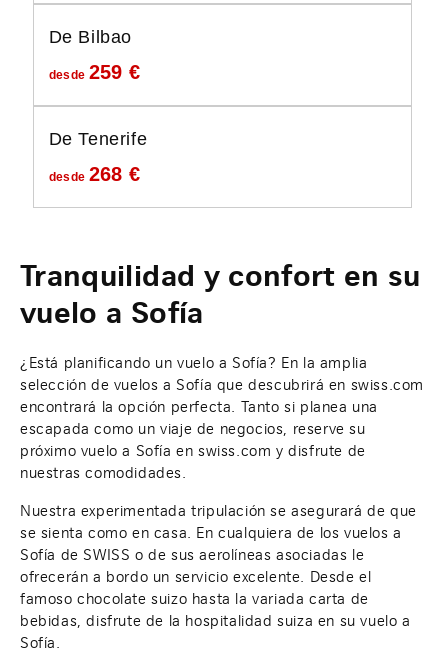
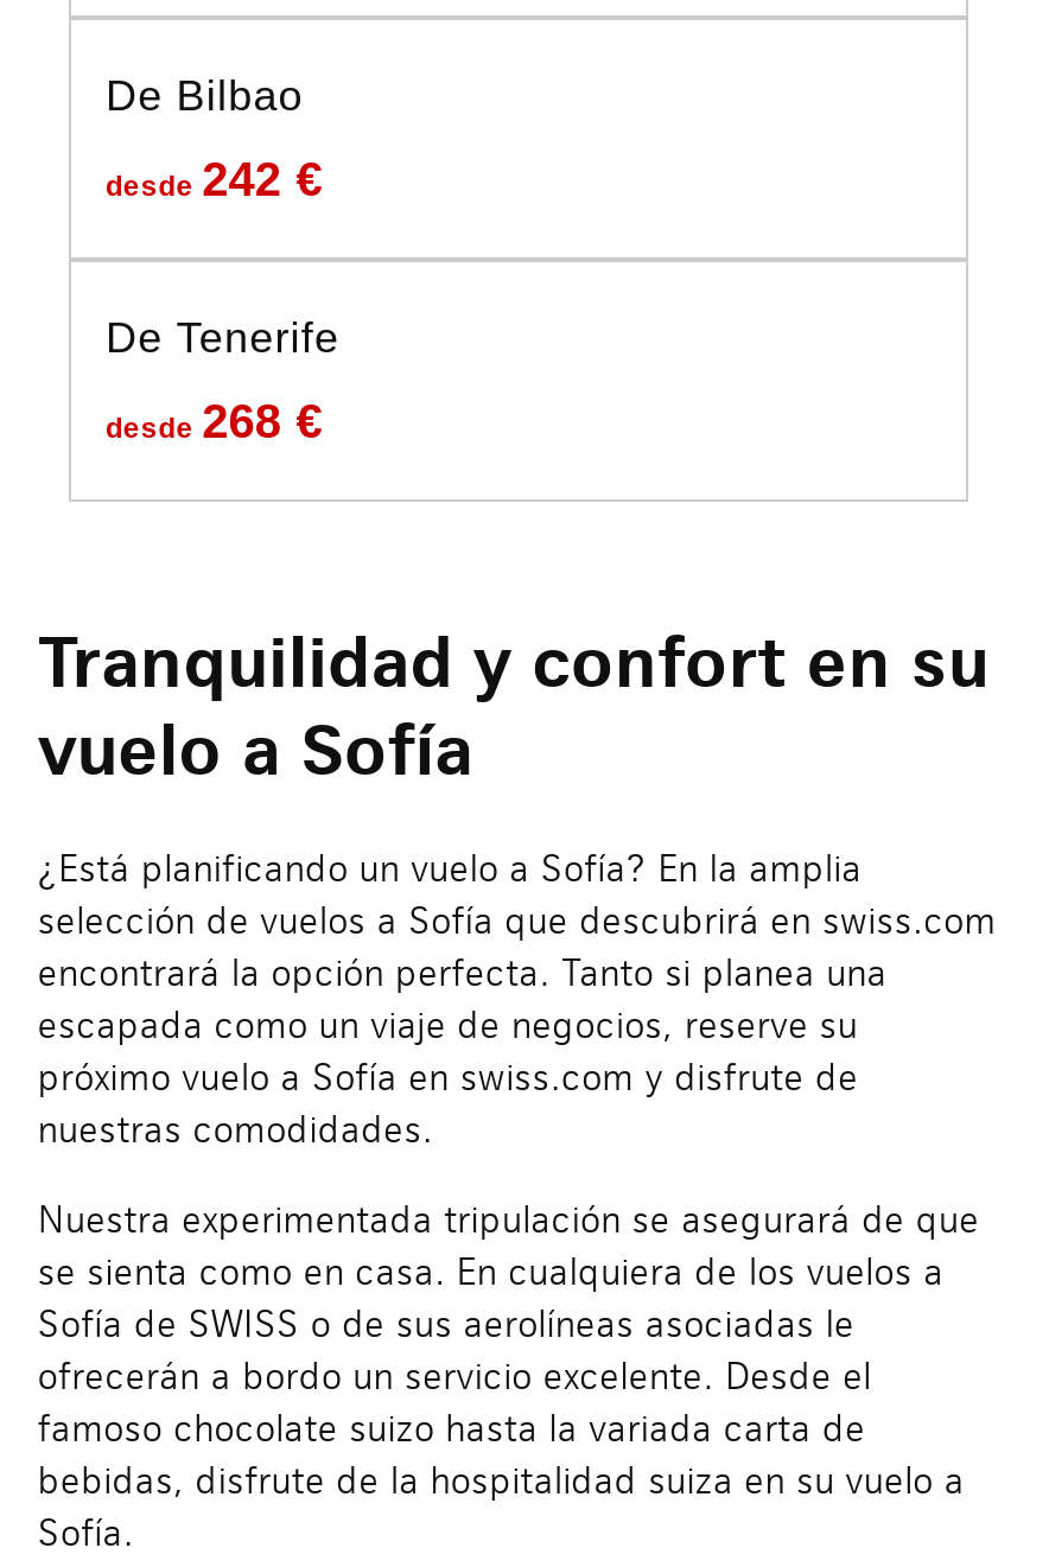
[48,61,140,83] desde 259 € -> [106,152,323,204] desde 242 €

